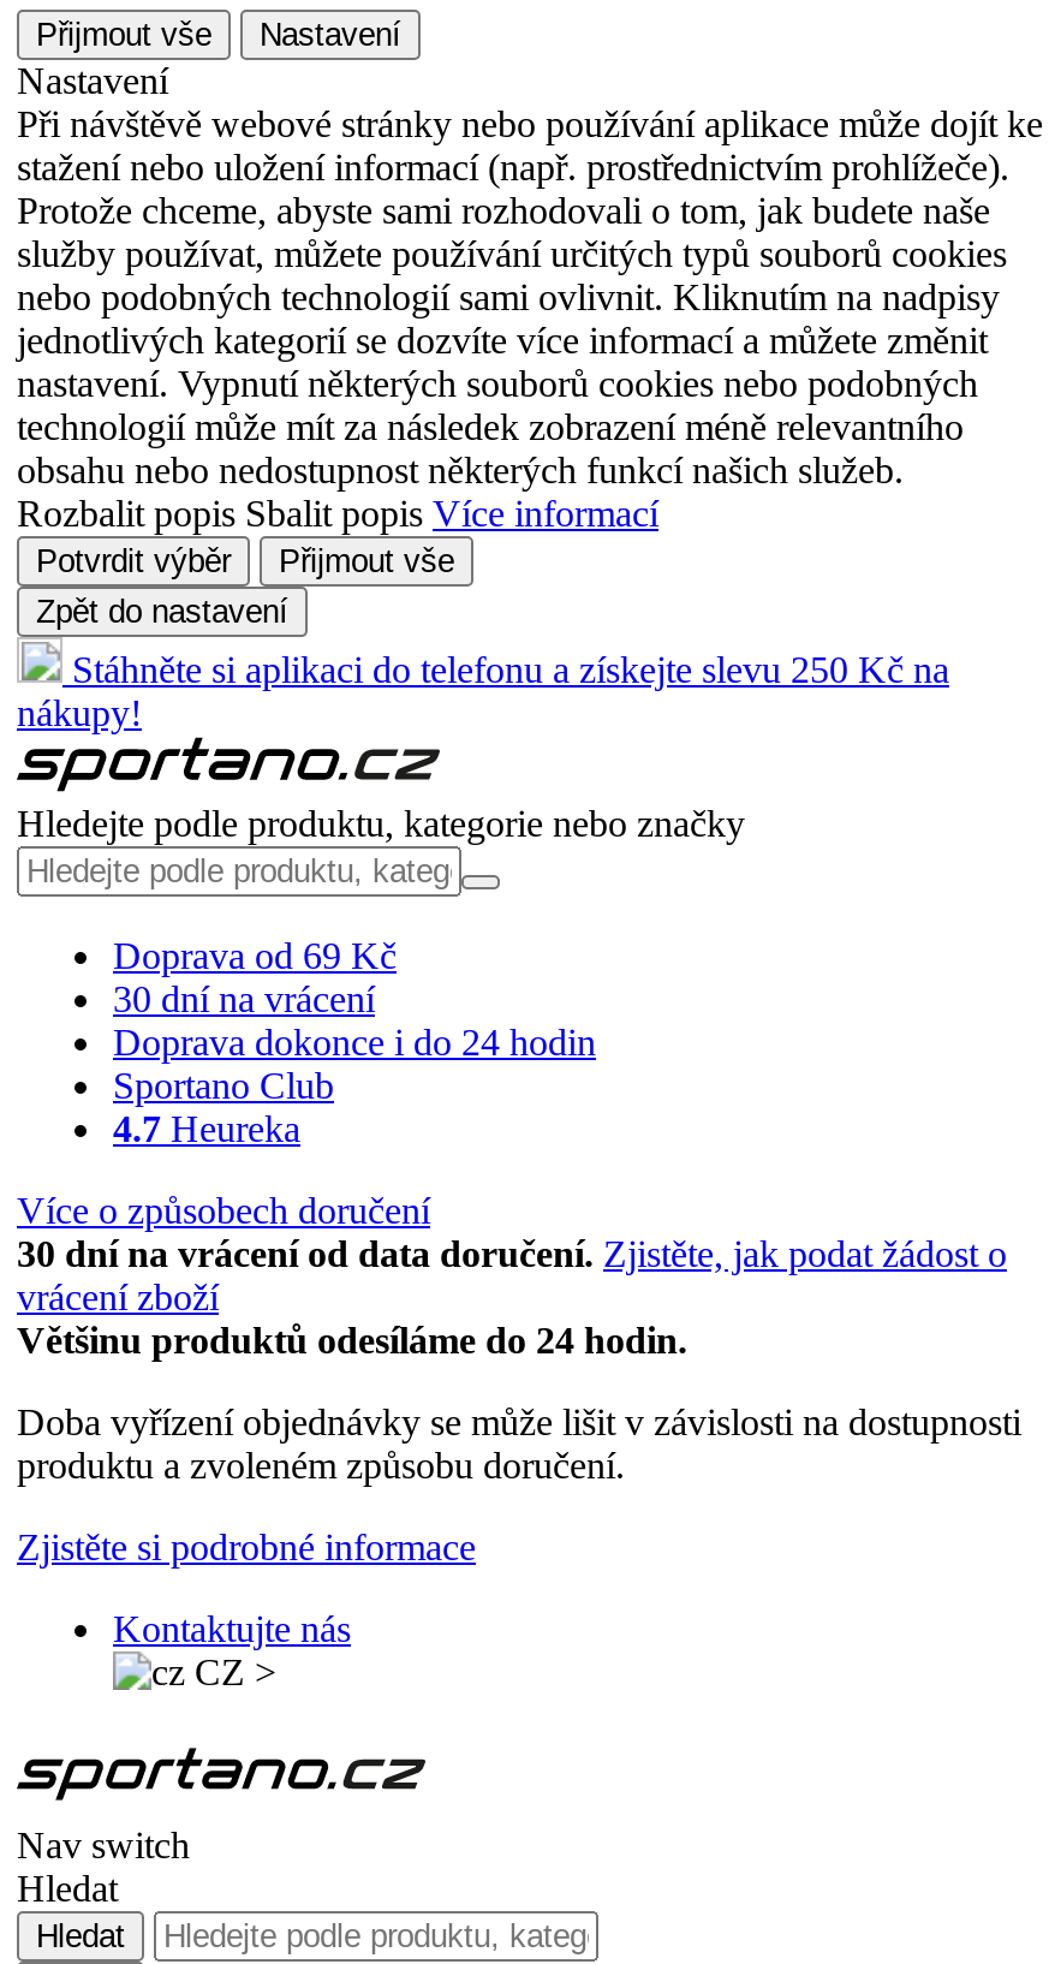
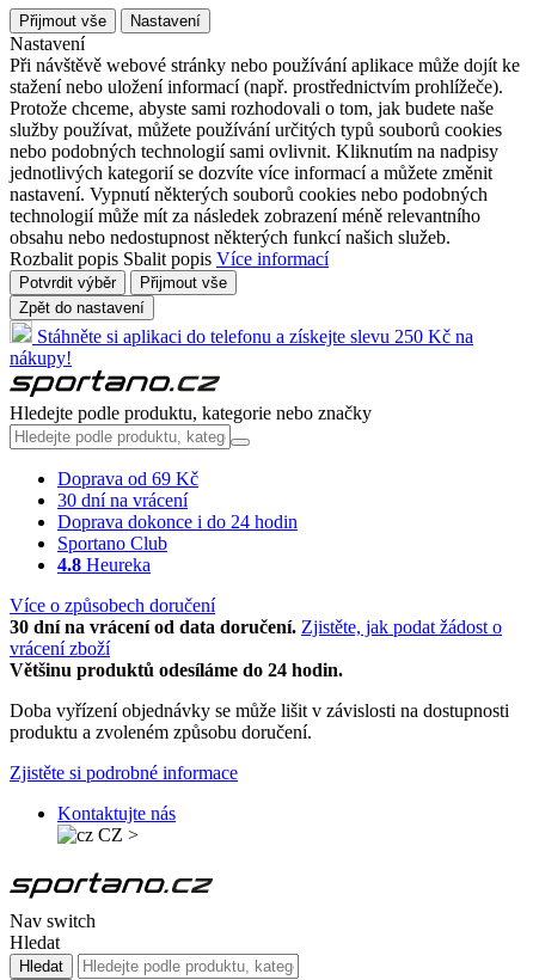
[113,1108,300,1149] 4.7 Heureka -> [57,555,151,575] 4.8 Heureka

